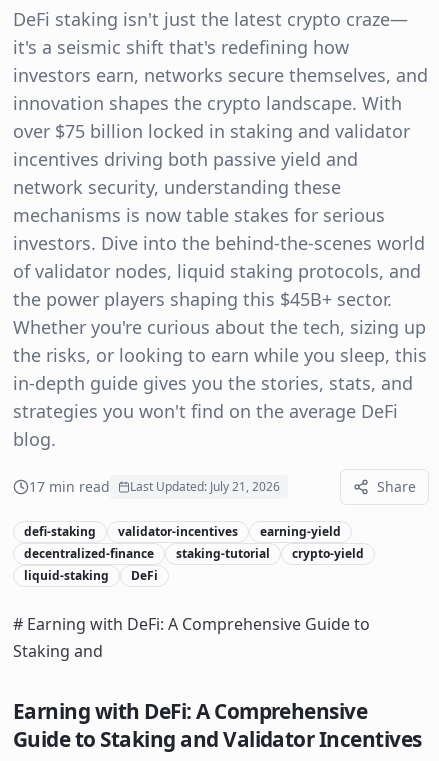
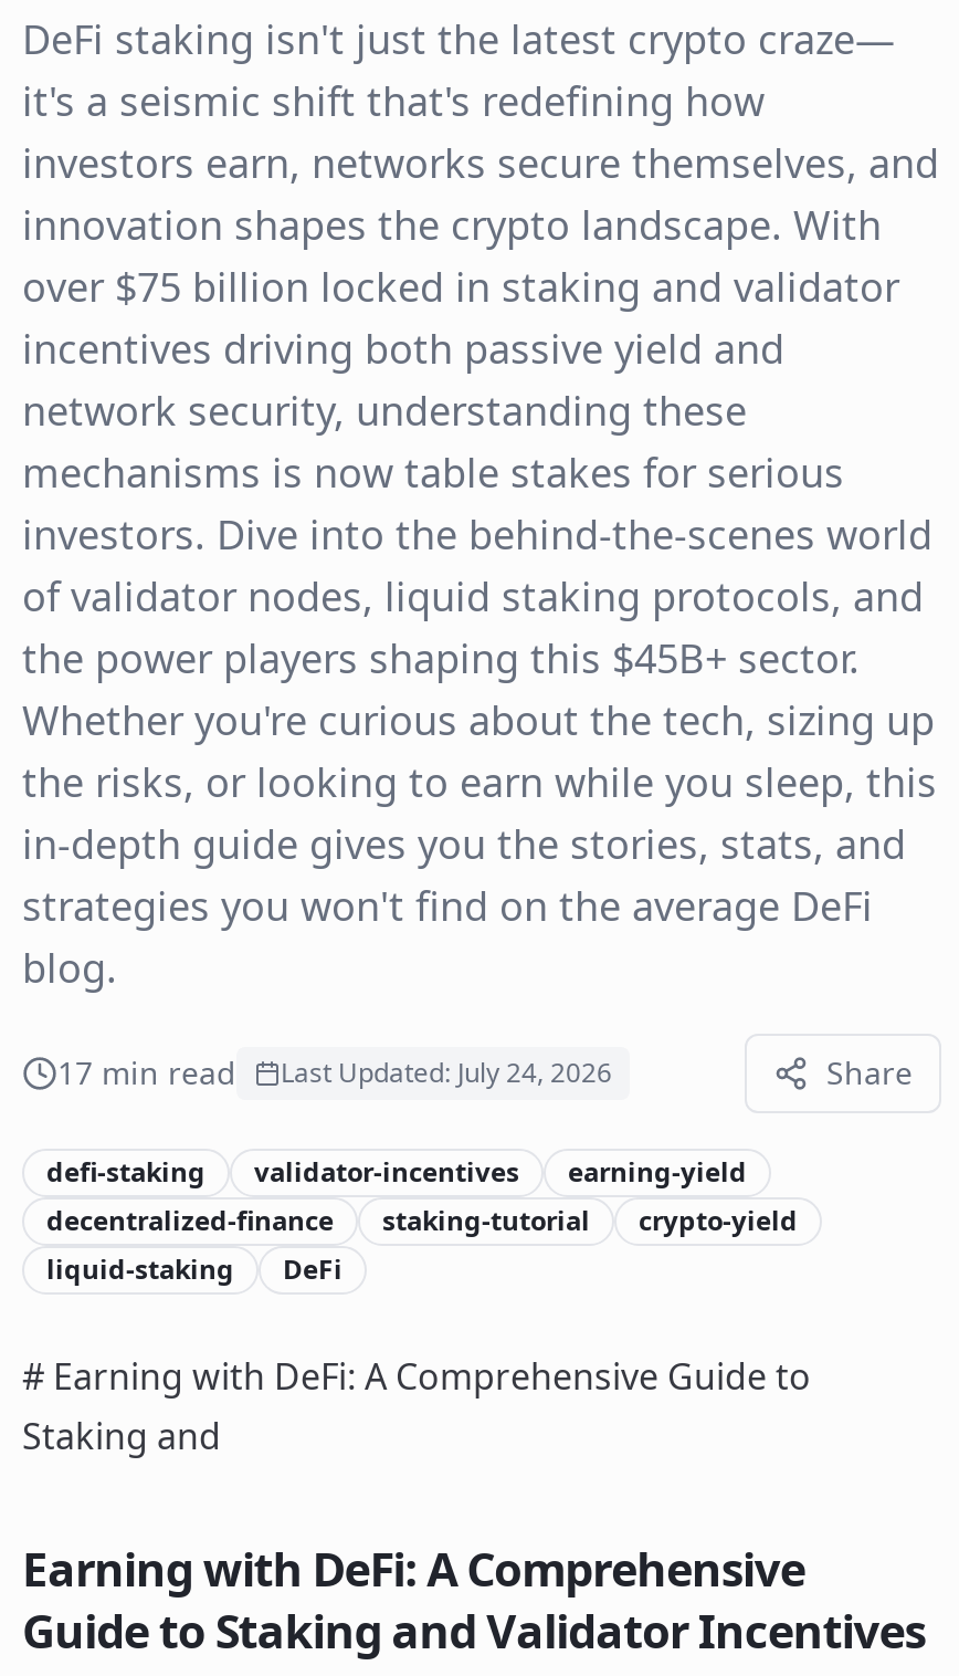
[130,478,280,495] Last Updated: July 21, 2026 -> [281,1054,612,1091] Last Updated: July 24, 2026

